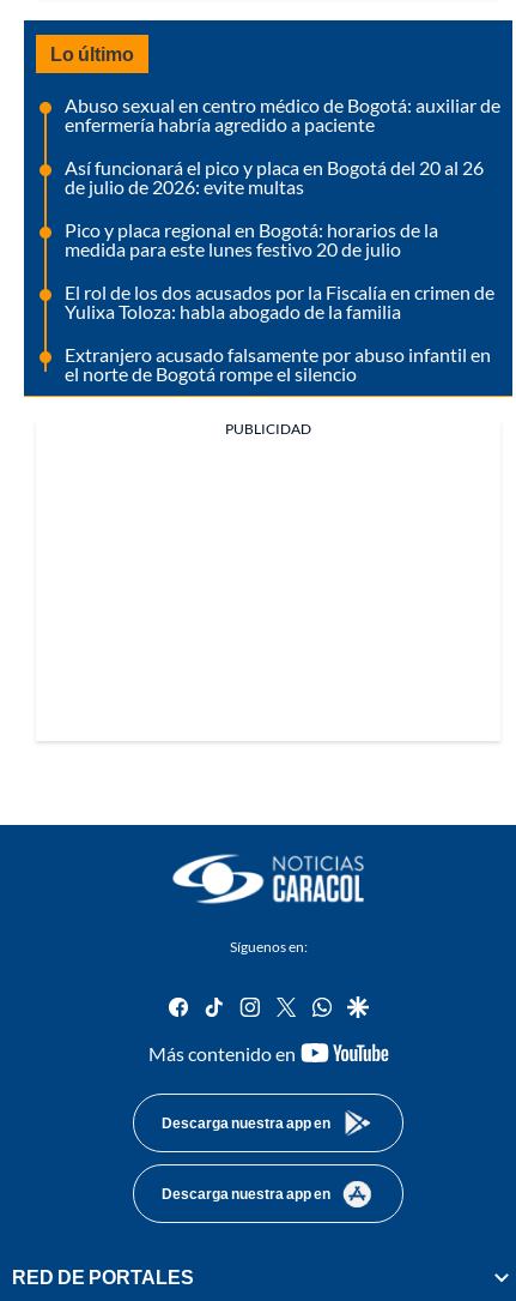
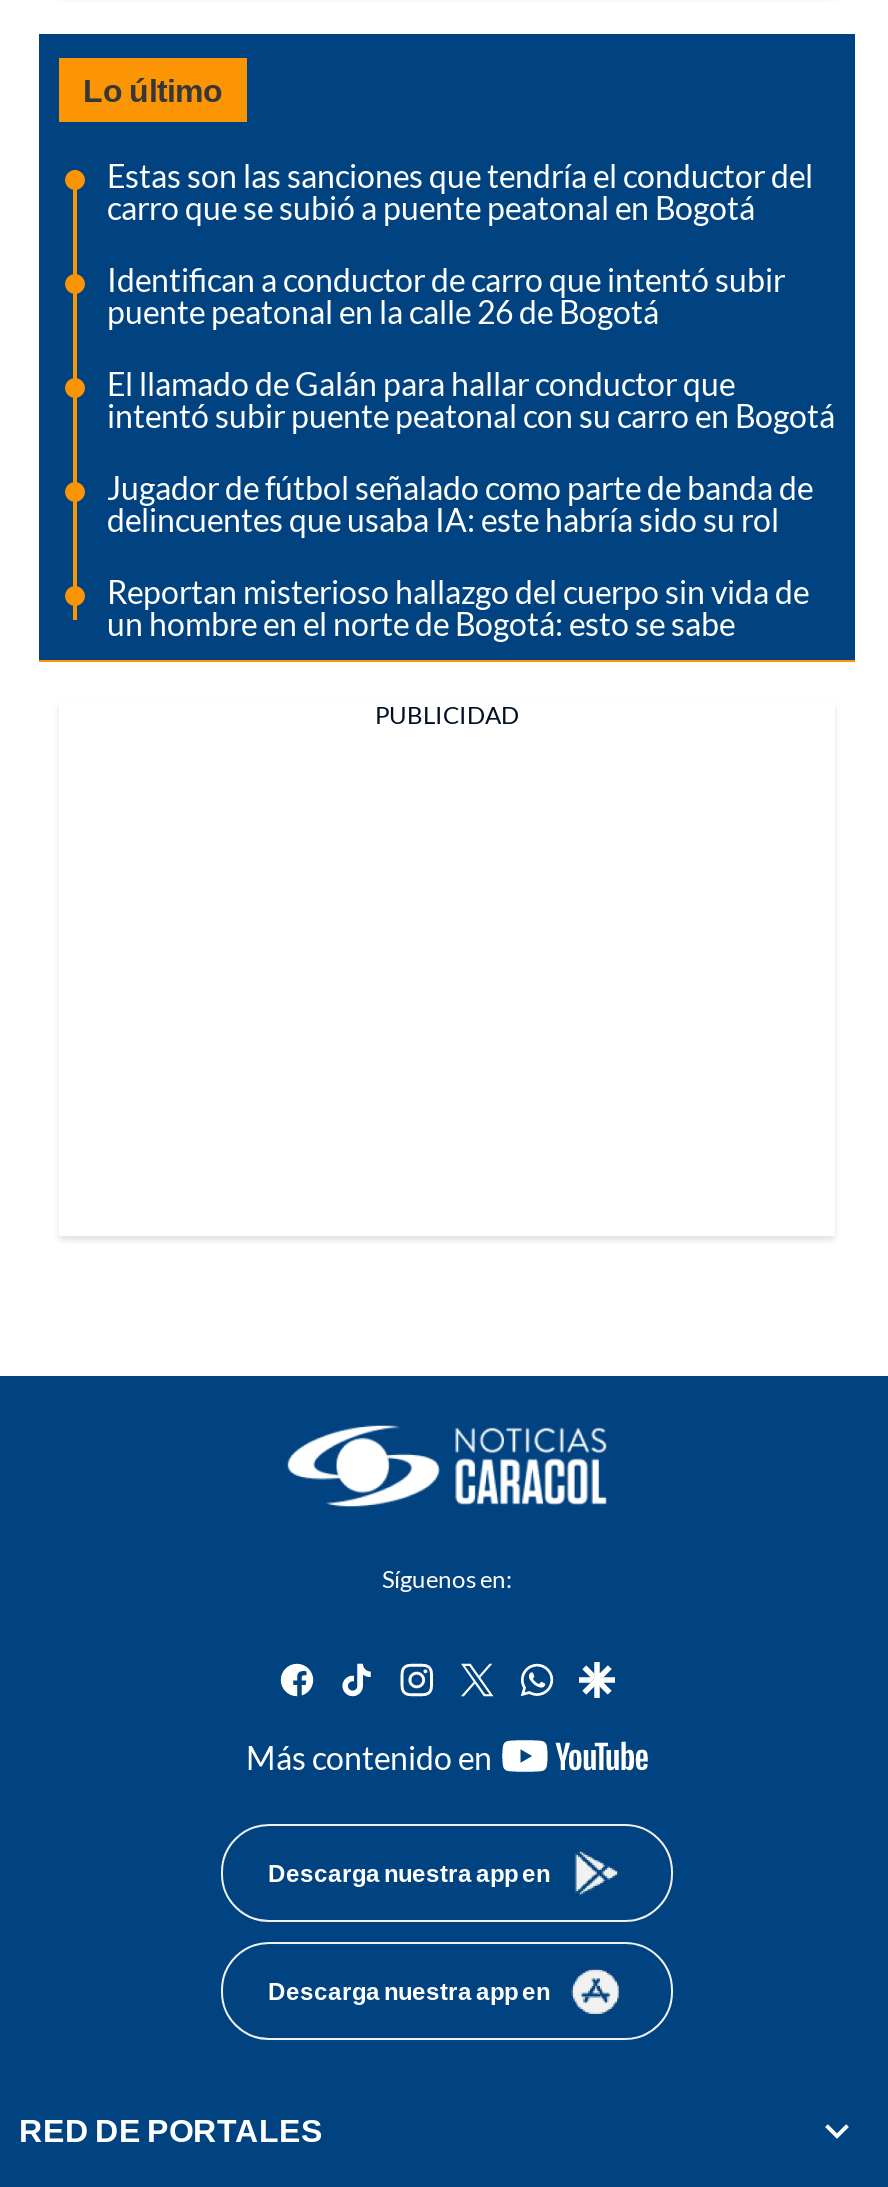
[65,93,500,135] Abuso sexual en centro médico de Bogotá: auxiliar de | enfermería habría agredido a paciente -> [107,155,813,225] Estas son las sanciones que tendría el conductor del | carro que se subió a puente peatonal en Bogotá
[65,155,484,197] Así funcionará el pico y placa en Bogotá del 20 al 26 | de julio de 2026: evite multas -> [107,259,785,329] Identifican a conductor de carro que intentó subir | puente peatonal en la calle 26 de Bogotá
[65,218,438,260] Pico y placa regional en Bogotá: horarios de la | medida para este lunes festivo 20 de julio -> [107,363,835,433] El llamado de Galán para hallar conductor que | intentó subir puente peatonal con su carro en Bogotá
[65,280,494,322] El rol de los dos acusados por la Fiscalía en crimen de | Yulixa Toloza: habla abogado de la familia -> [107,467,813,537] Jugador de fútbol señalado como parte de banda de | delincuentes que usaba IA: este habría sido su rol
[65,342,491,384] Extranjero acusado falsamente por abuso infantil en | el norte de Bogotá rompe el silencio -> [107,571,809,641] Reportan misterioso hallazgo del cuerpo sin vida de | un hombre en el norte de Bogotá: esto se sabe

